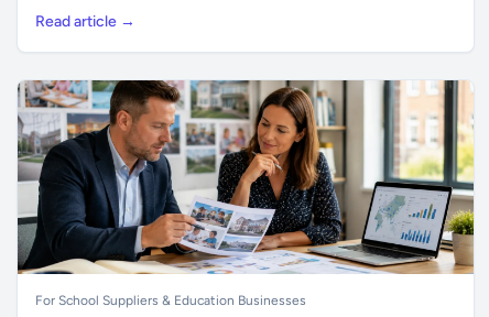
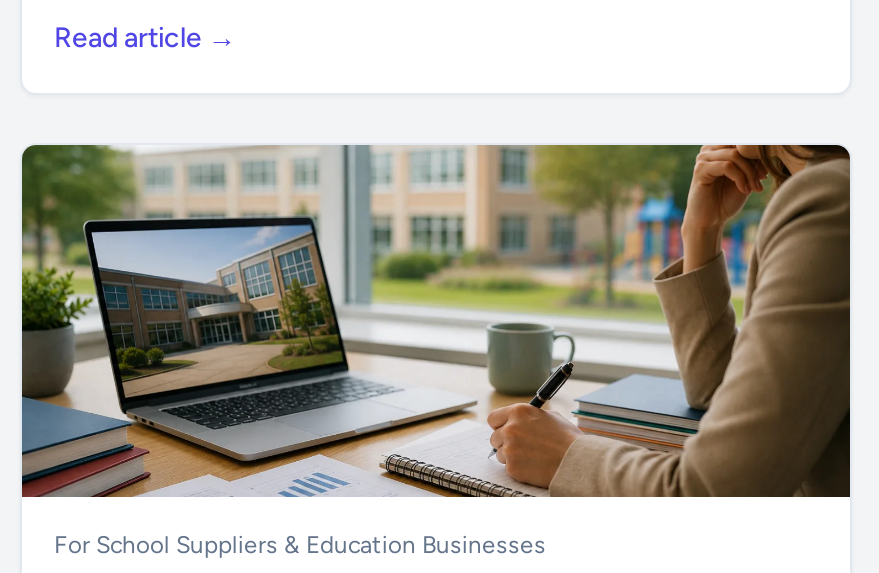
[17,79,475,275] [image] -> [20,143,852,499] [image]

